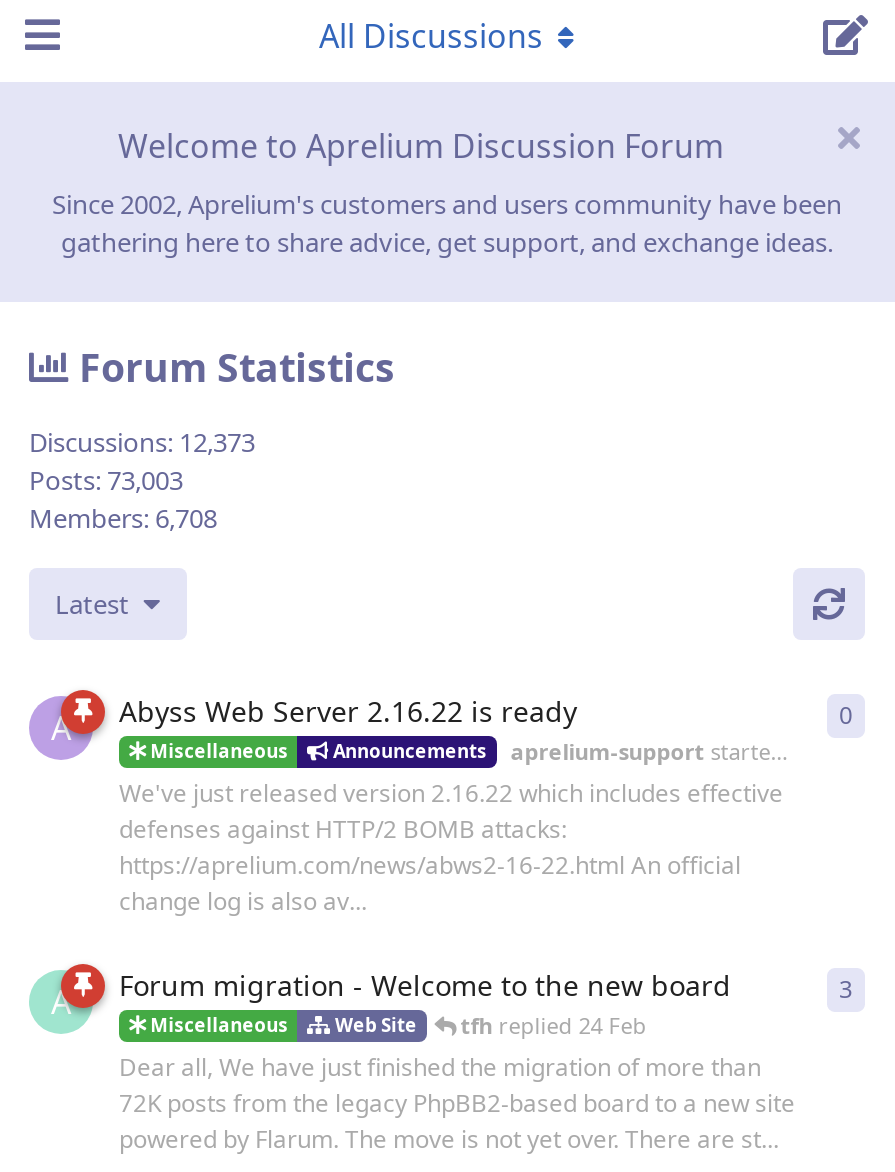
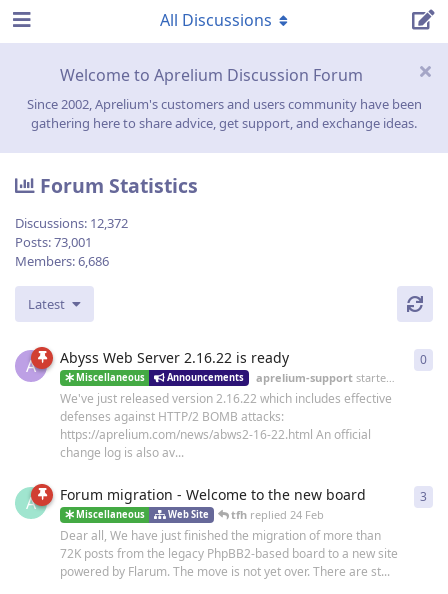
[29,424,255,460] Discussions: 12,373 -> [15,214,128,232] Discussions: 12,372
[29,462,183,498] Posts: 73,003 -> [15,233,92,251] Posts: 73,001
[29,500,217,536] Members: 6,708 -> [15,252,109,270] Members: 6,686

